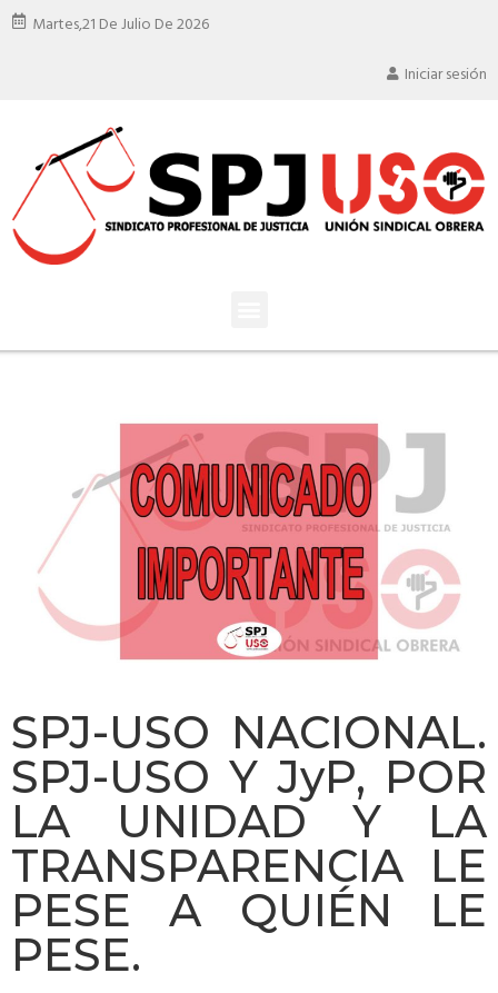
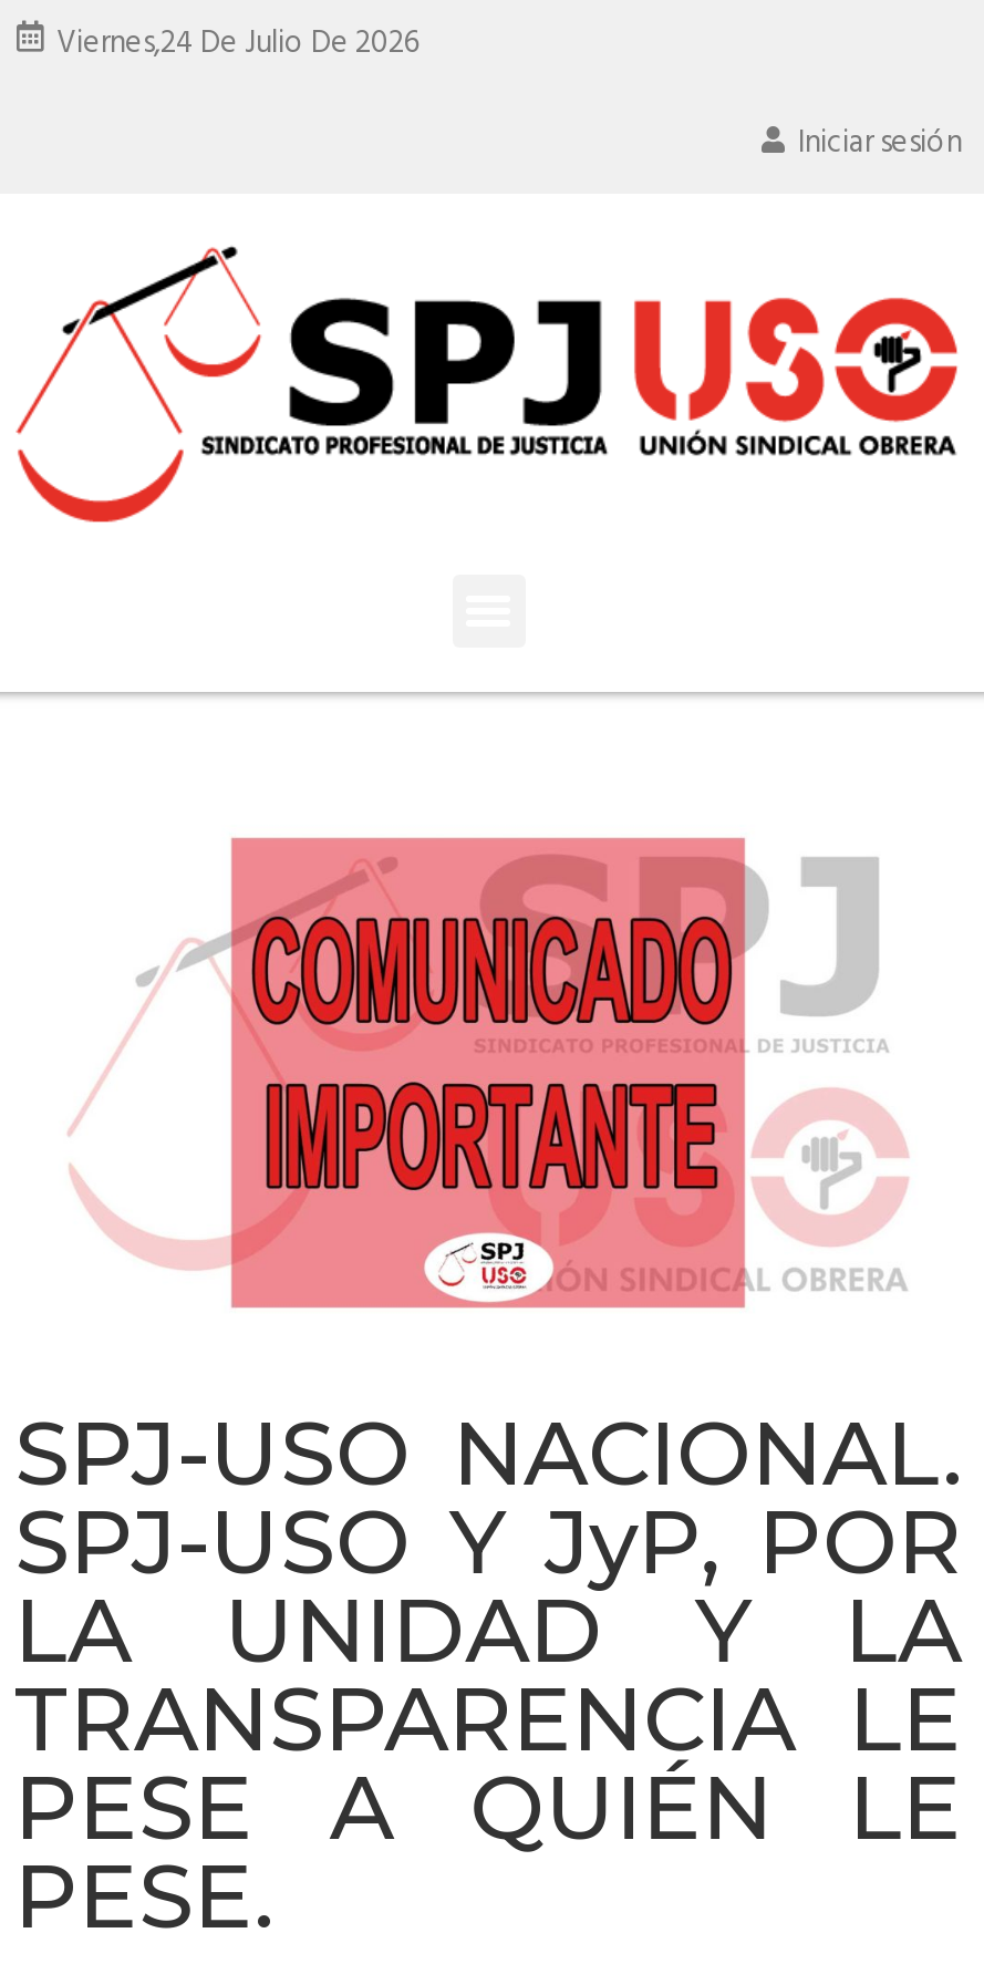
[32,12,209,37] Martes,21 De Julio De 2026 -> [56,18,420,69] Viernes,24 De Julio De 2026

